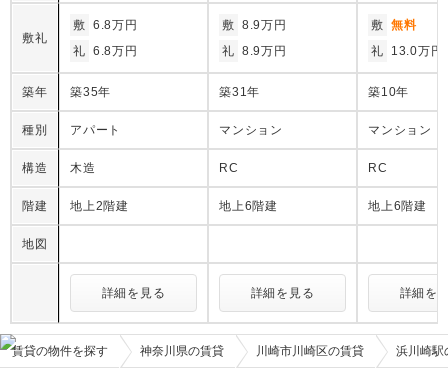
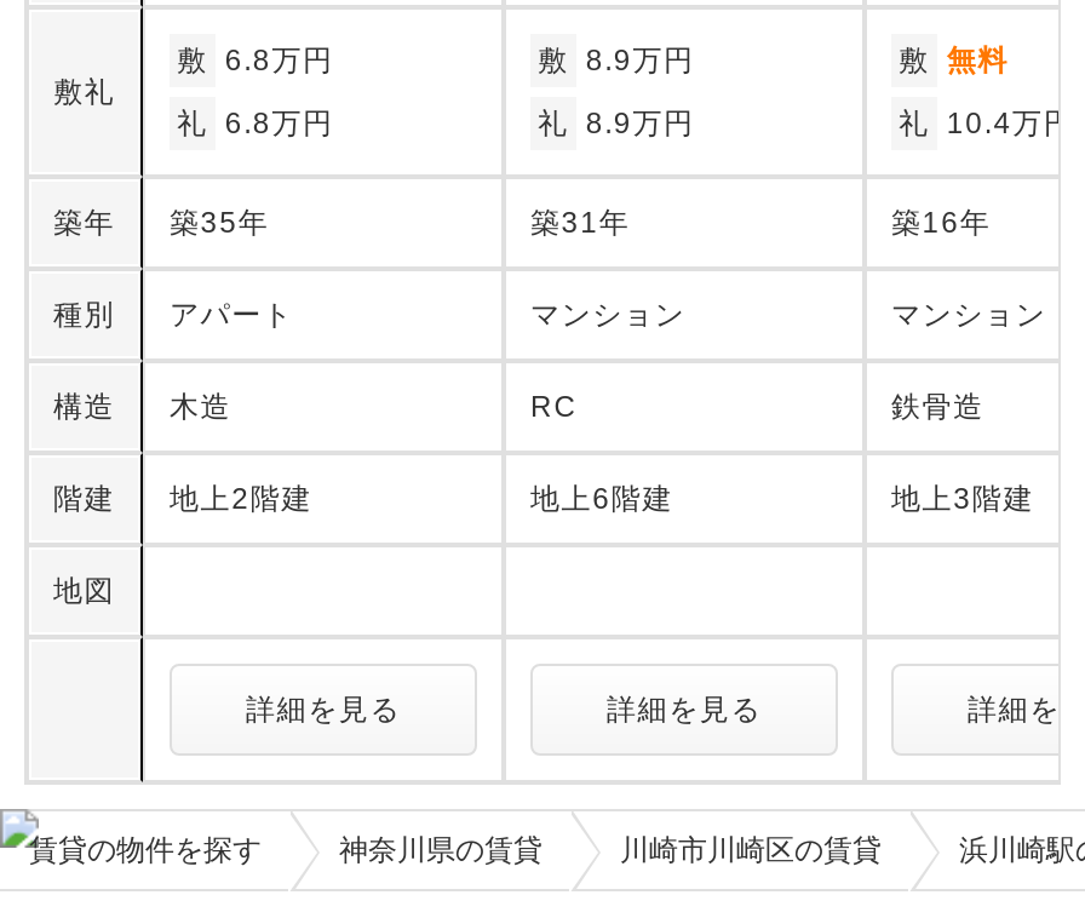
[371,44,444,58] 礼 13.0万円 -> [899,106,1074,140] 礼 10.4万円
[368,85,409,99] 築10年 -> [891,205,991,239] 築16年
[368,161,388,175] RC -> [891,389,984,423] 鉄骨造
[368,199,427,213] 地上6階建 -> [891,481,1034,515] 地上3階建

